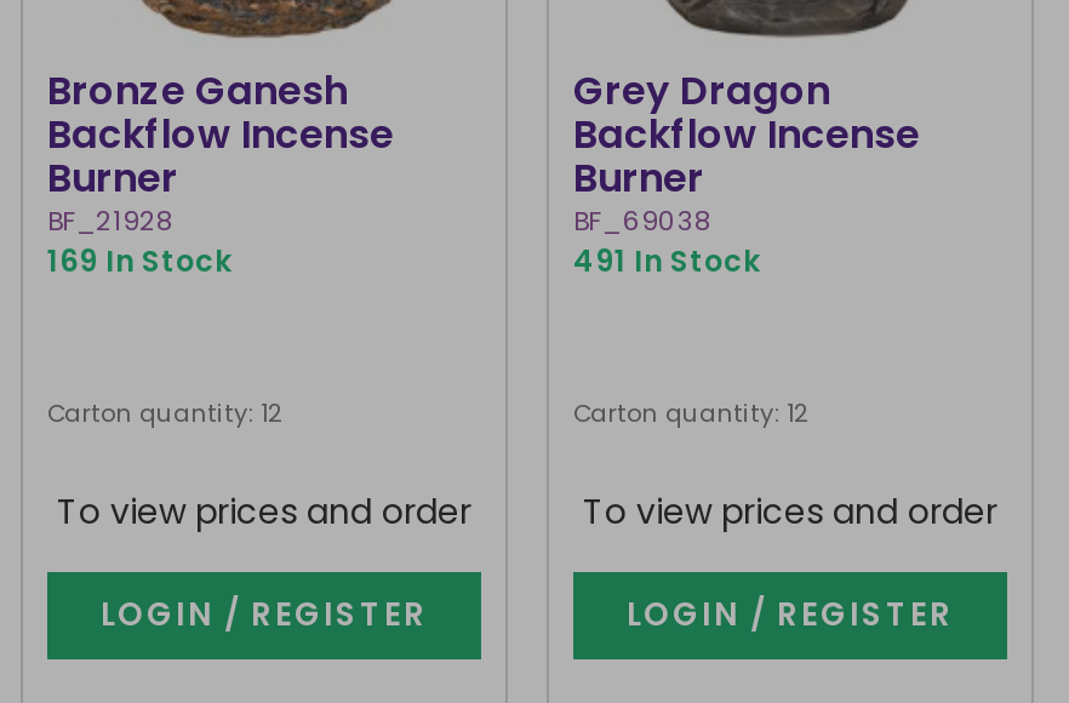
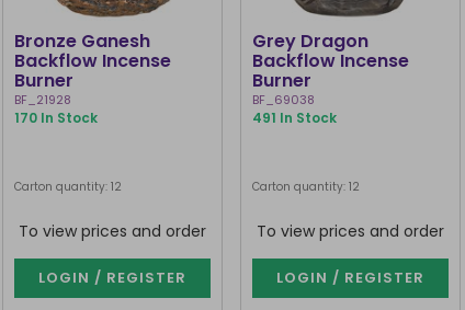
[47,240,231,281] 169 In Stock -> [14,108,98,127] 170 In Stock

